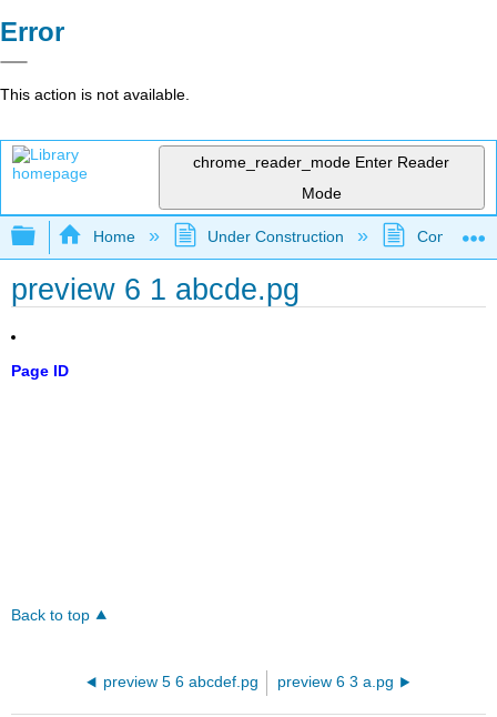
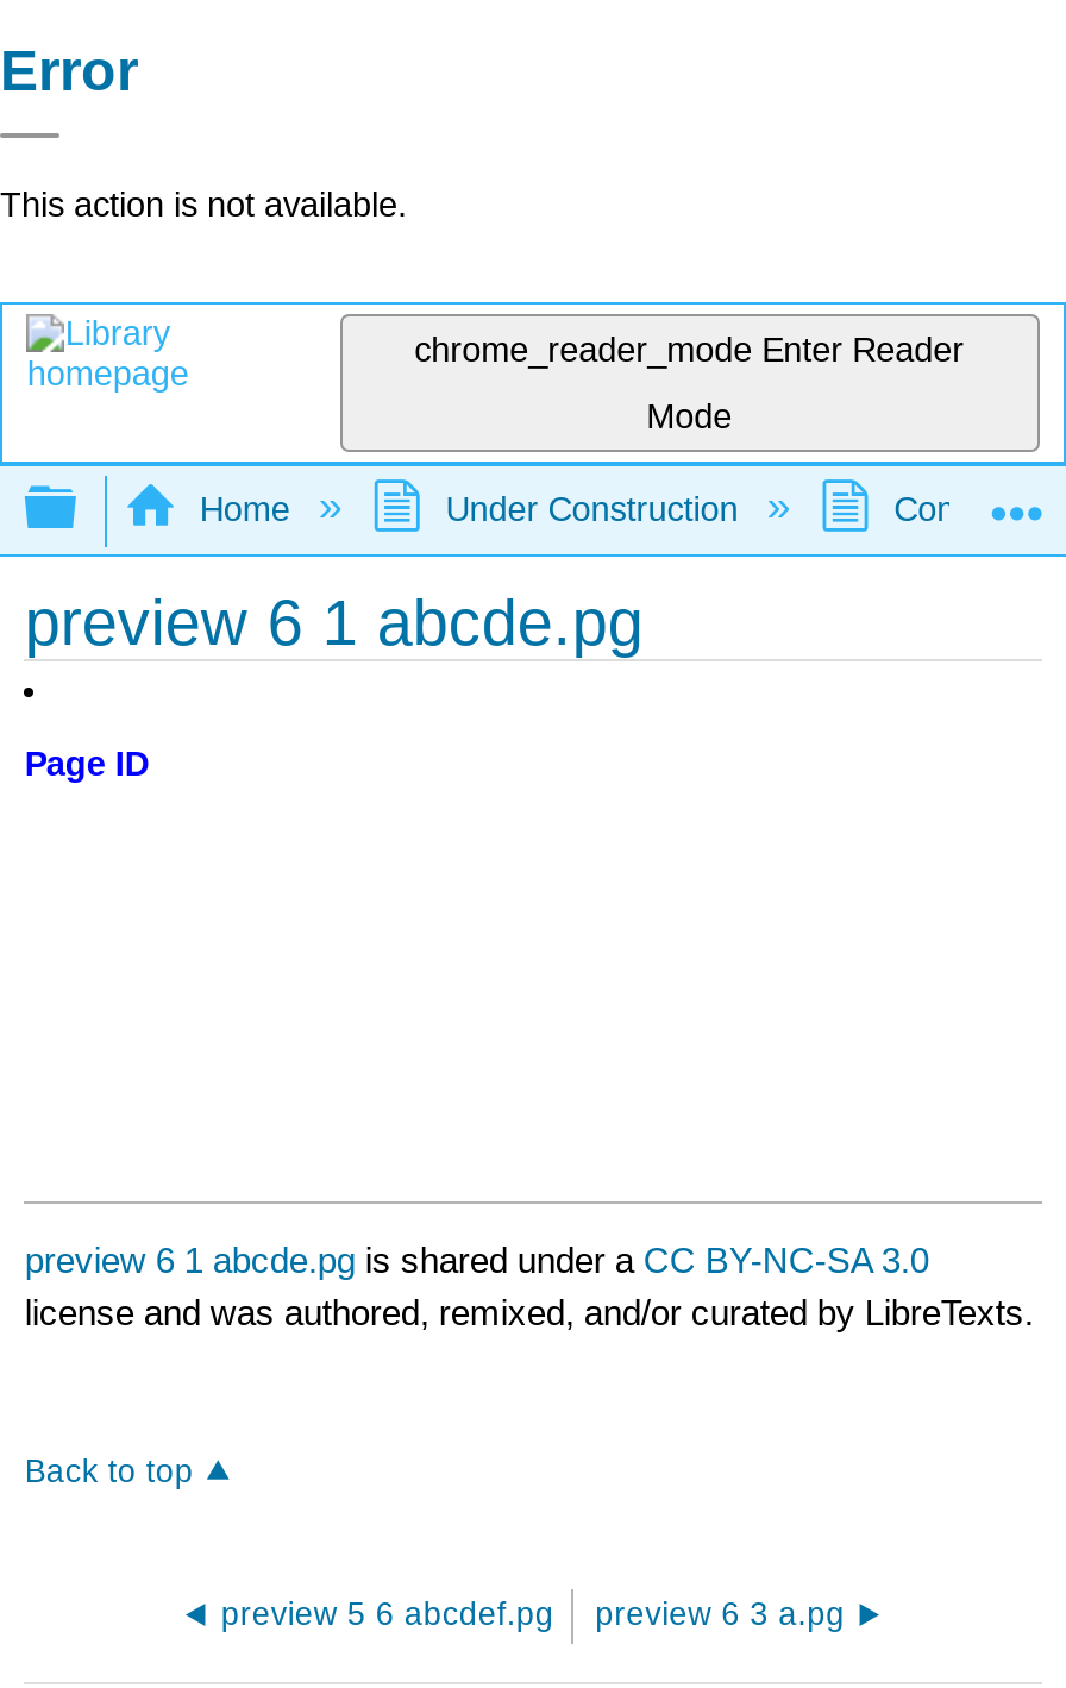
none -> [25,1241,1034,1334] preview 6 1 abcde.pg is shared under a CC BY-NC-SA 3.0 | license and was authored, remixed, and/or curated by LibreTexts.

